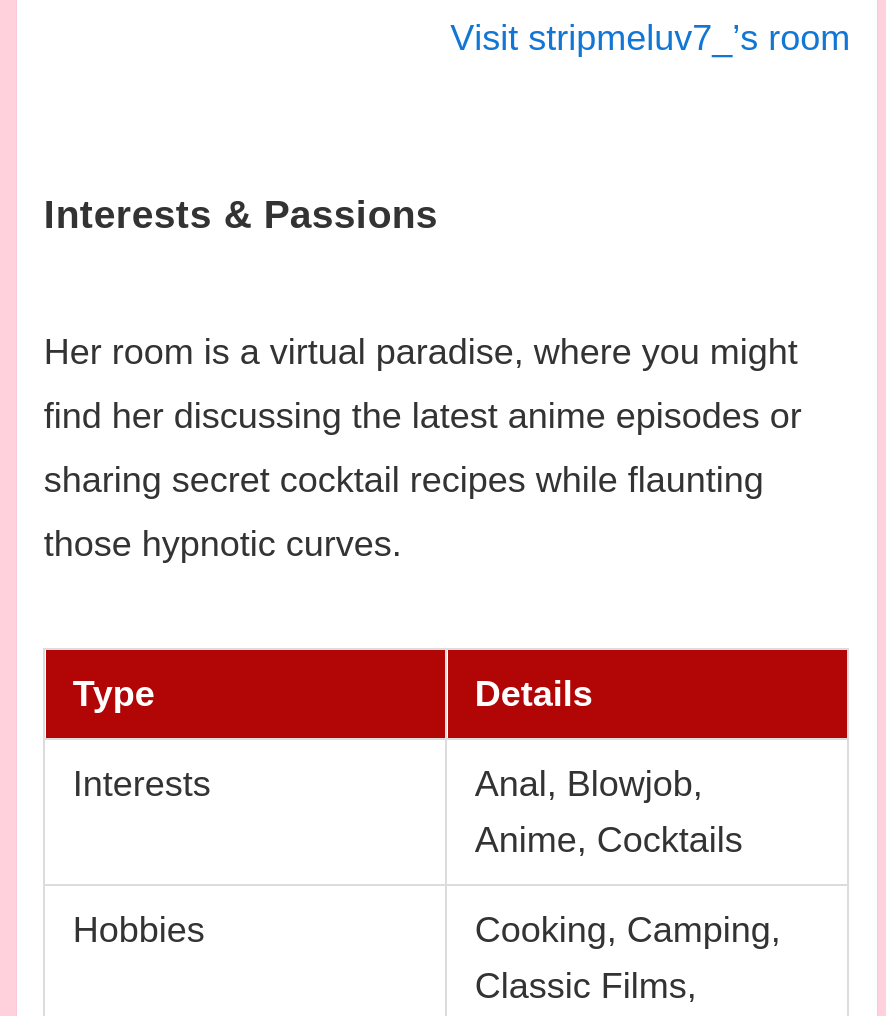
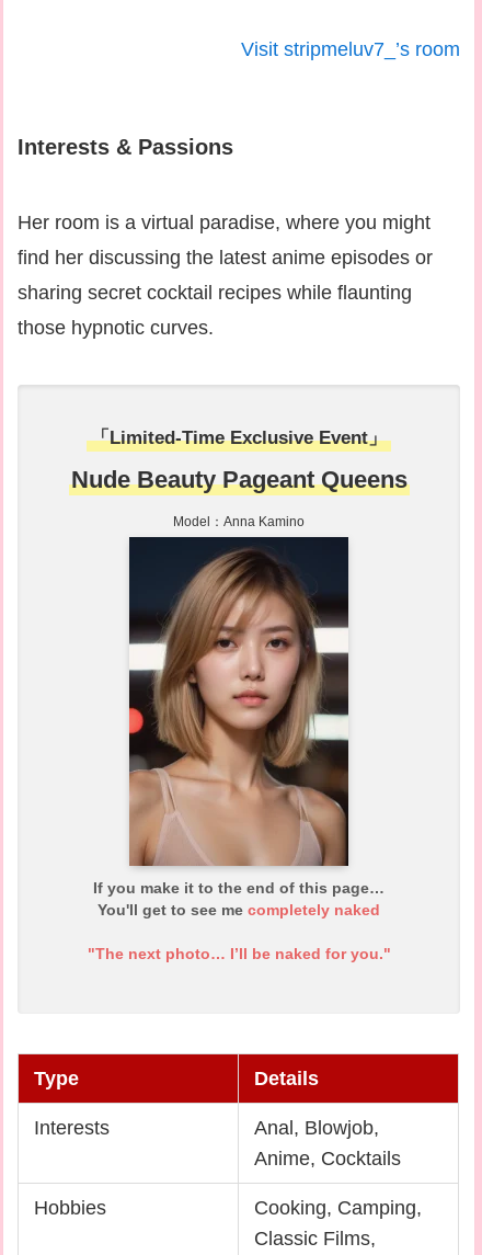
none -> [71,427,407,529] 「Limited-Time Exclusive Event」 | Nude Beauty Pageant Queens | Model：Anna Kamino
none -> [87,535,391,963] [image] | If you make it to the end of this page… | You'll get to see me completely naked | "The next photo… I’ll be naked for you."

